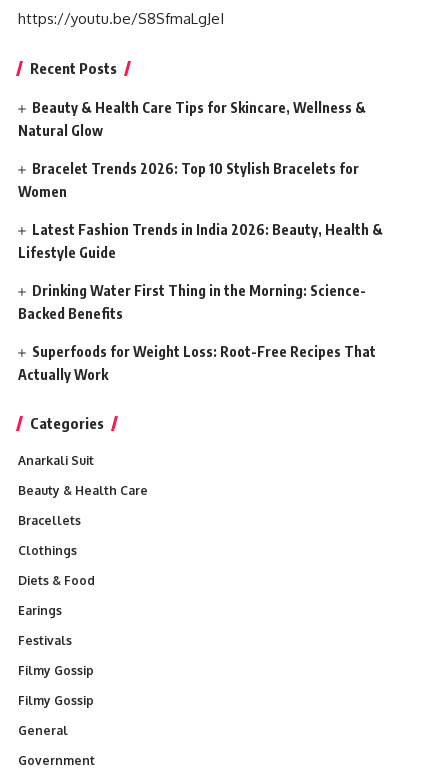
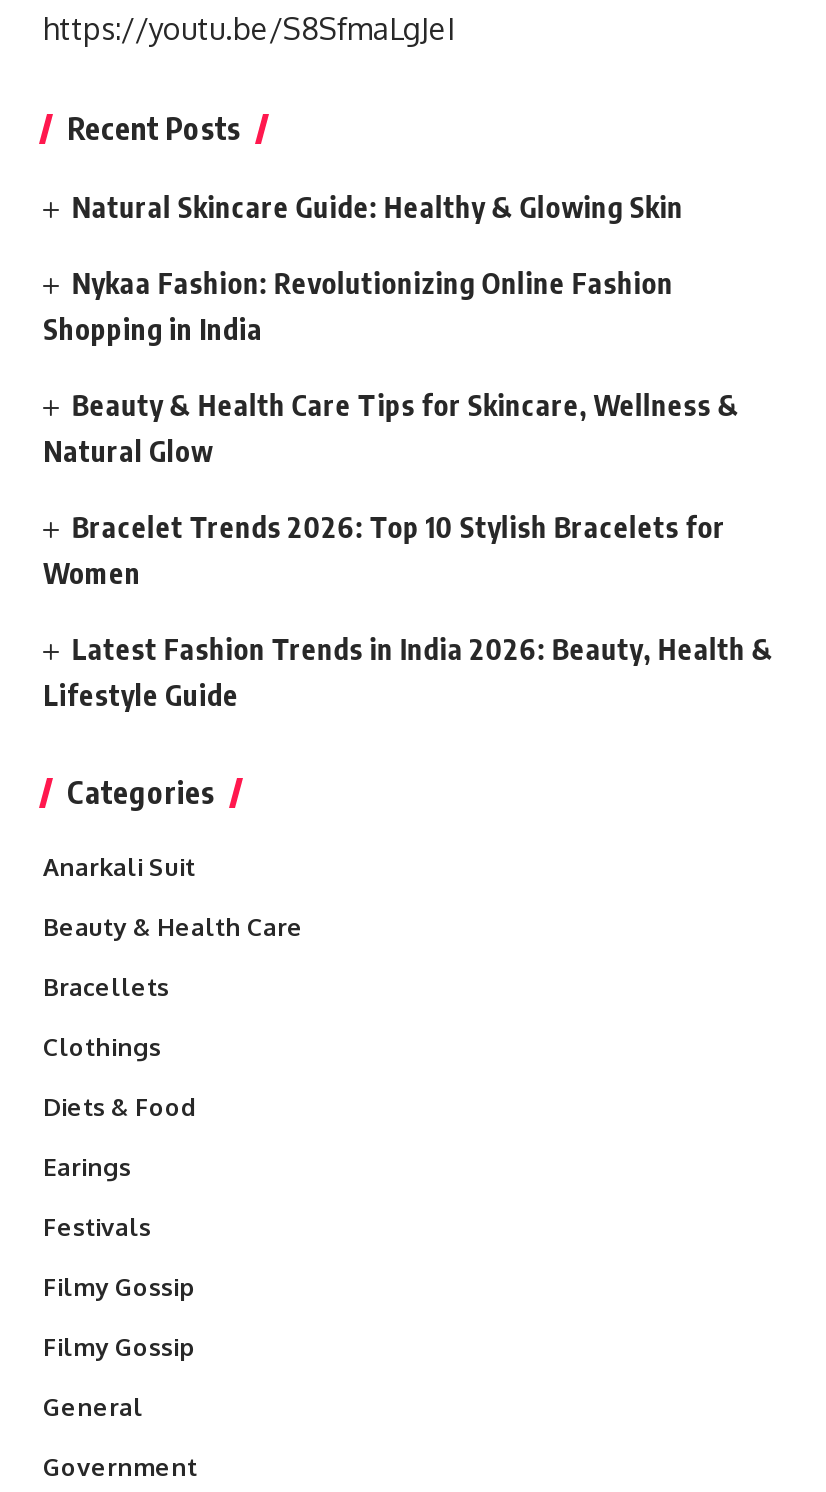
none -> [43,190,683,346] Natural Skincare Guide: Healthy & Glowing Skin | Nykaa Fashion: Revolutionizing Online Fashion | Shopping in India
moved [18,99,383,261] -> [43,388,773,712]: Beauty & Health Care Tips for Skincare, Wellness & | Natural Glow | Bracelet Trends 2026: Top 10 Stylish Bracelets for | Women | Latest Fashion Trends in India 2026: Beauty, Health & | Lifestyle Guide
[18,282,376,383] Drinking Water First Thing in the Morning: Science- | Backed Benefits | Superfoods for Weight Loss: Root-Free Recipes That | Actually Work -> none

